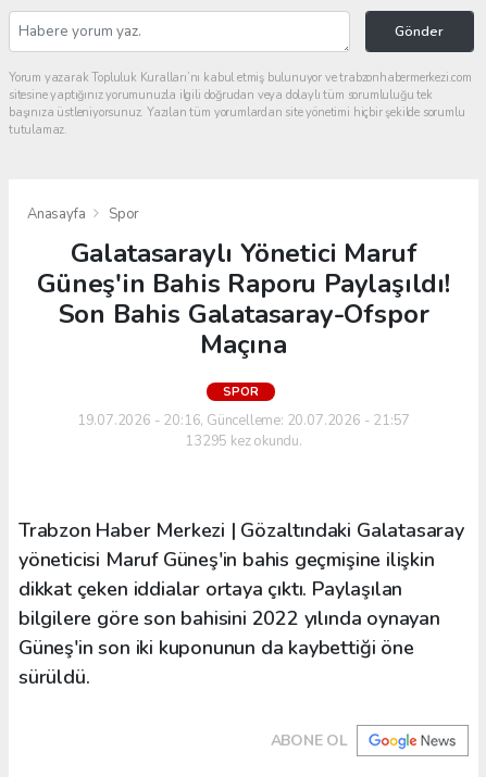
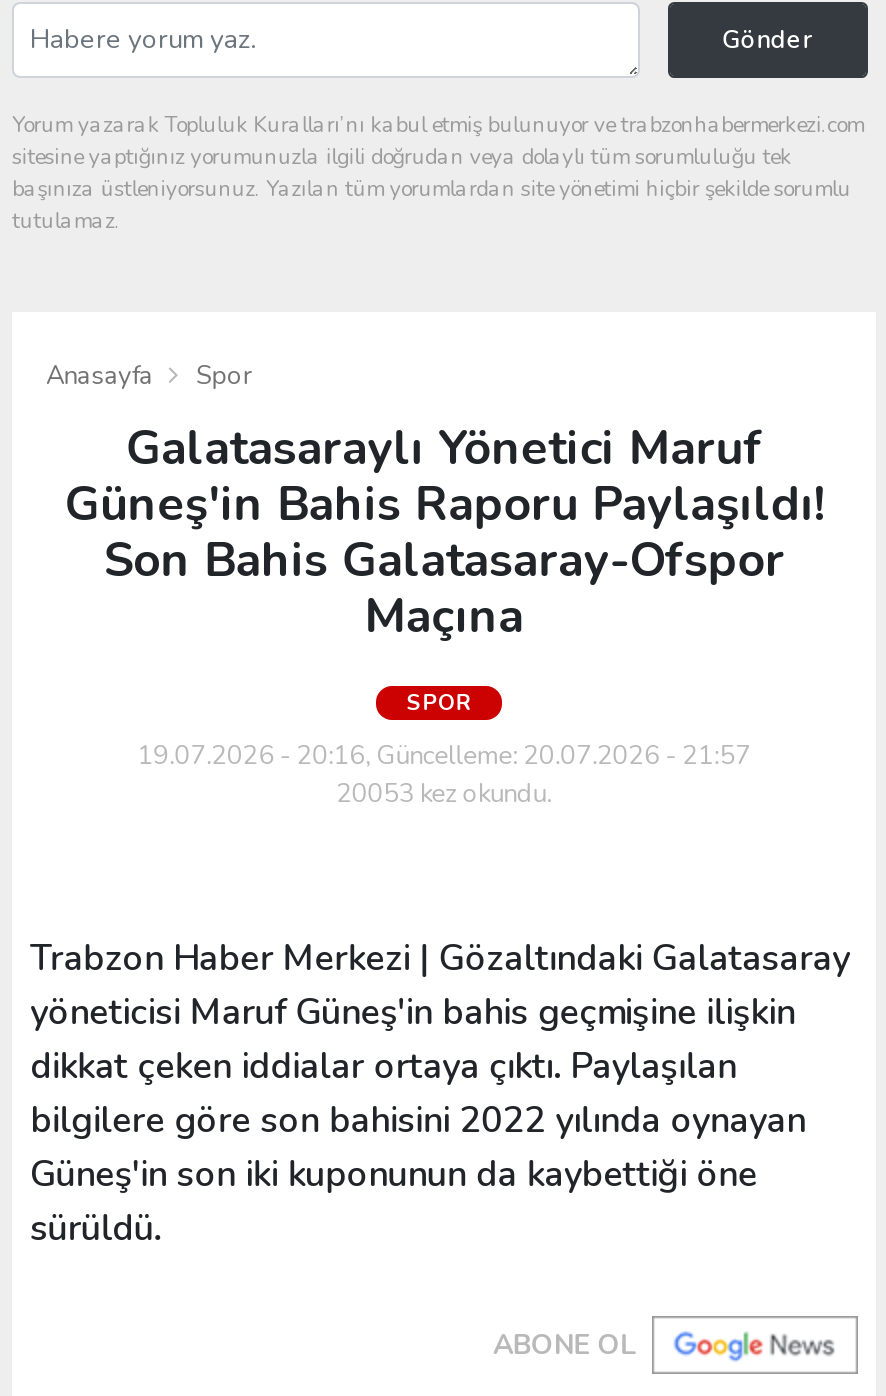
[185,431,302,451] 13295 kez okundu. -> [336,775,552,811] 20053 kez okundu.

